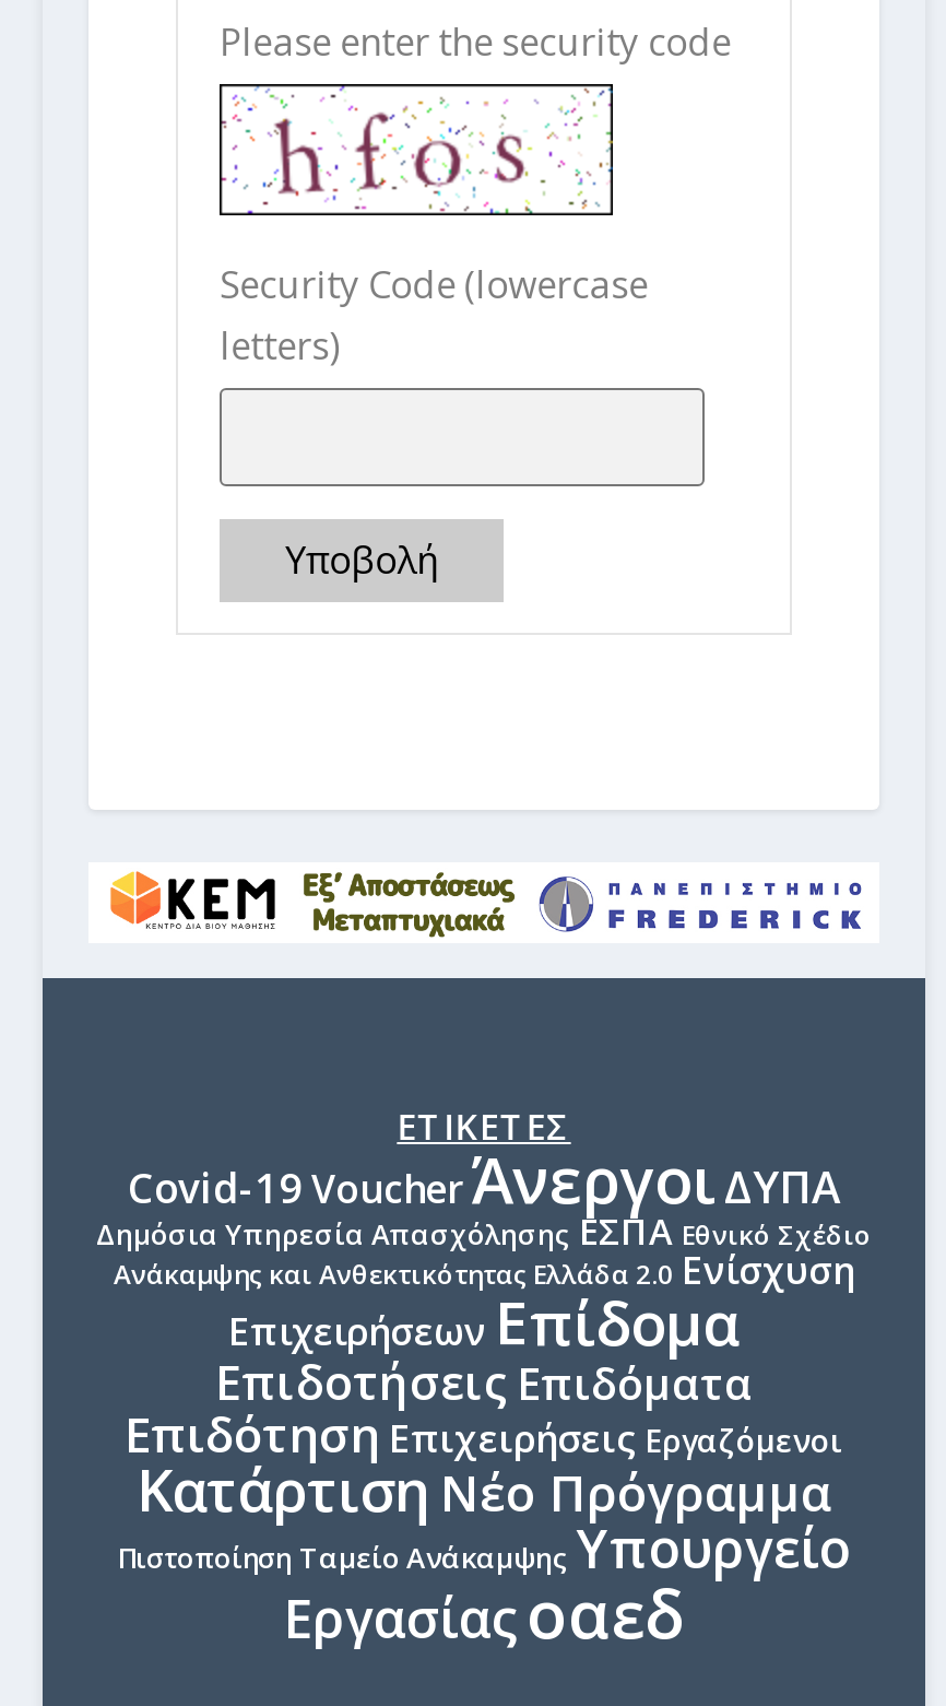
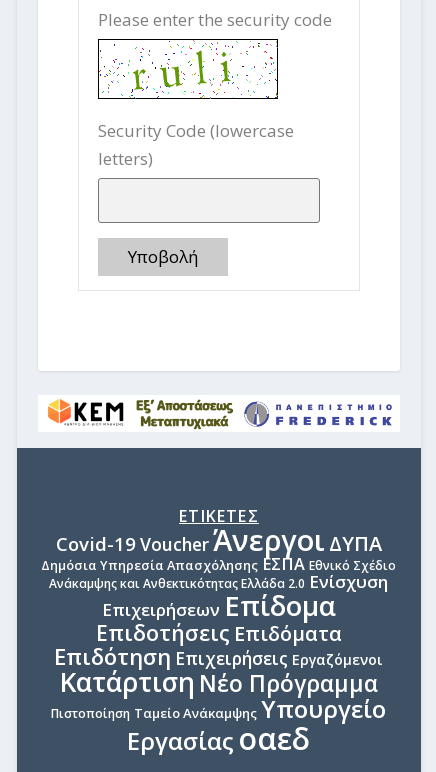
[224,86,613,215] [image] -> [98,40,278,99] [image]

